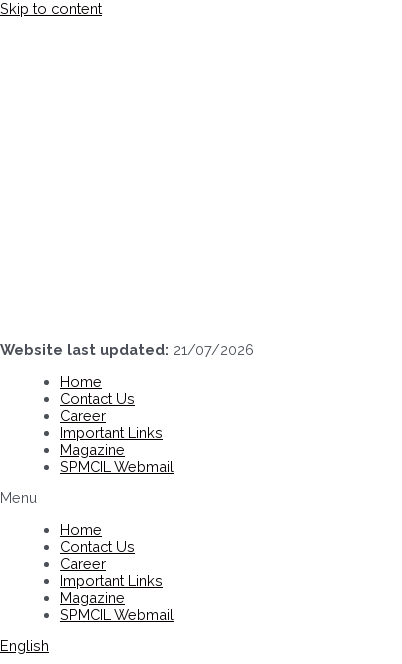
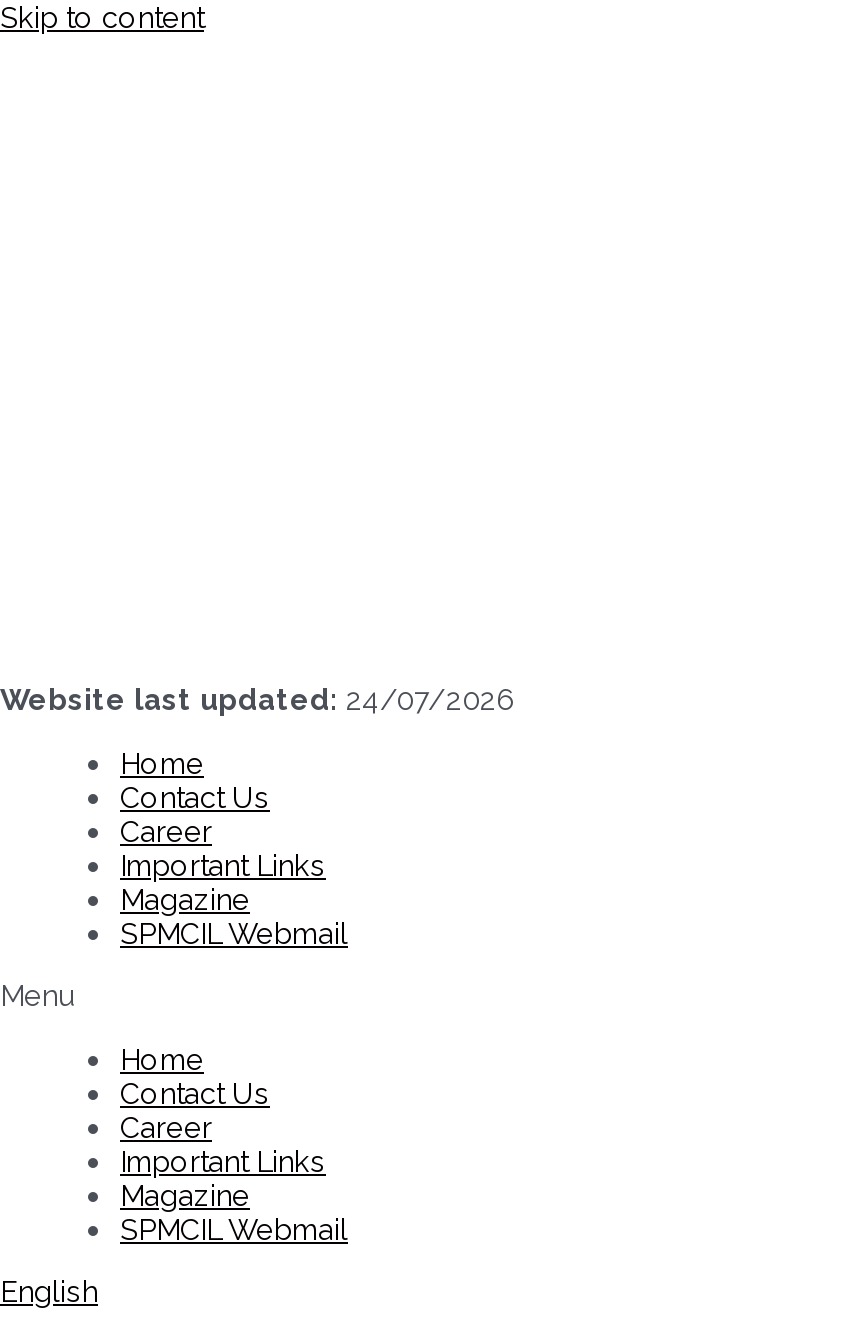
[0,341,254,358] Website last updated: 21/07/2026 -> [0,682,514,716] Website last updated: 24/07/2026

